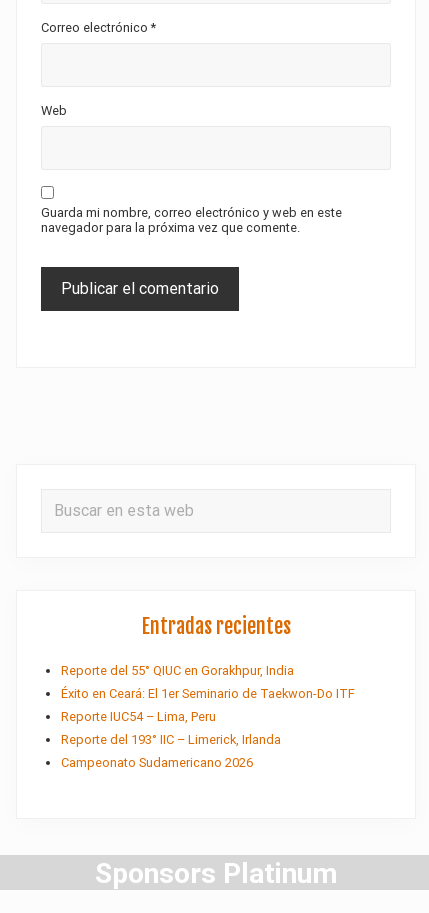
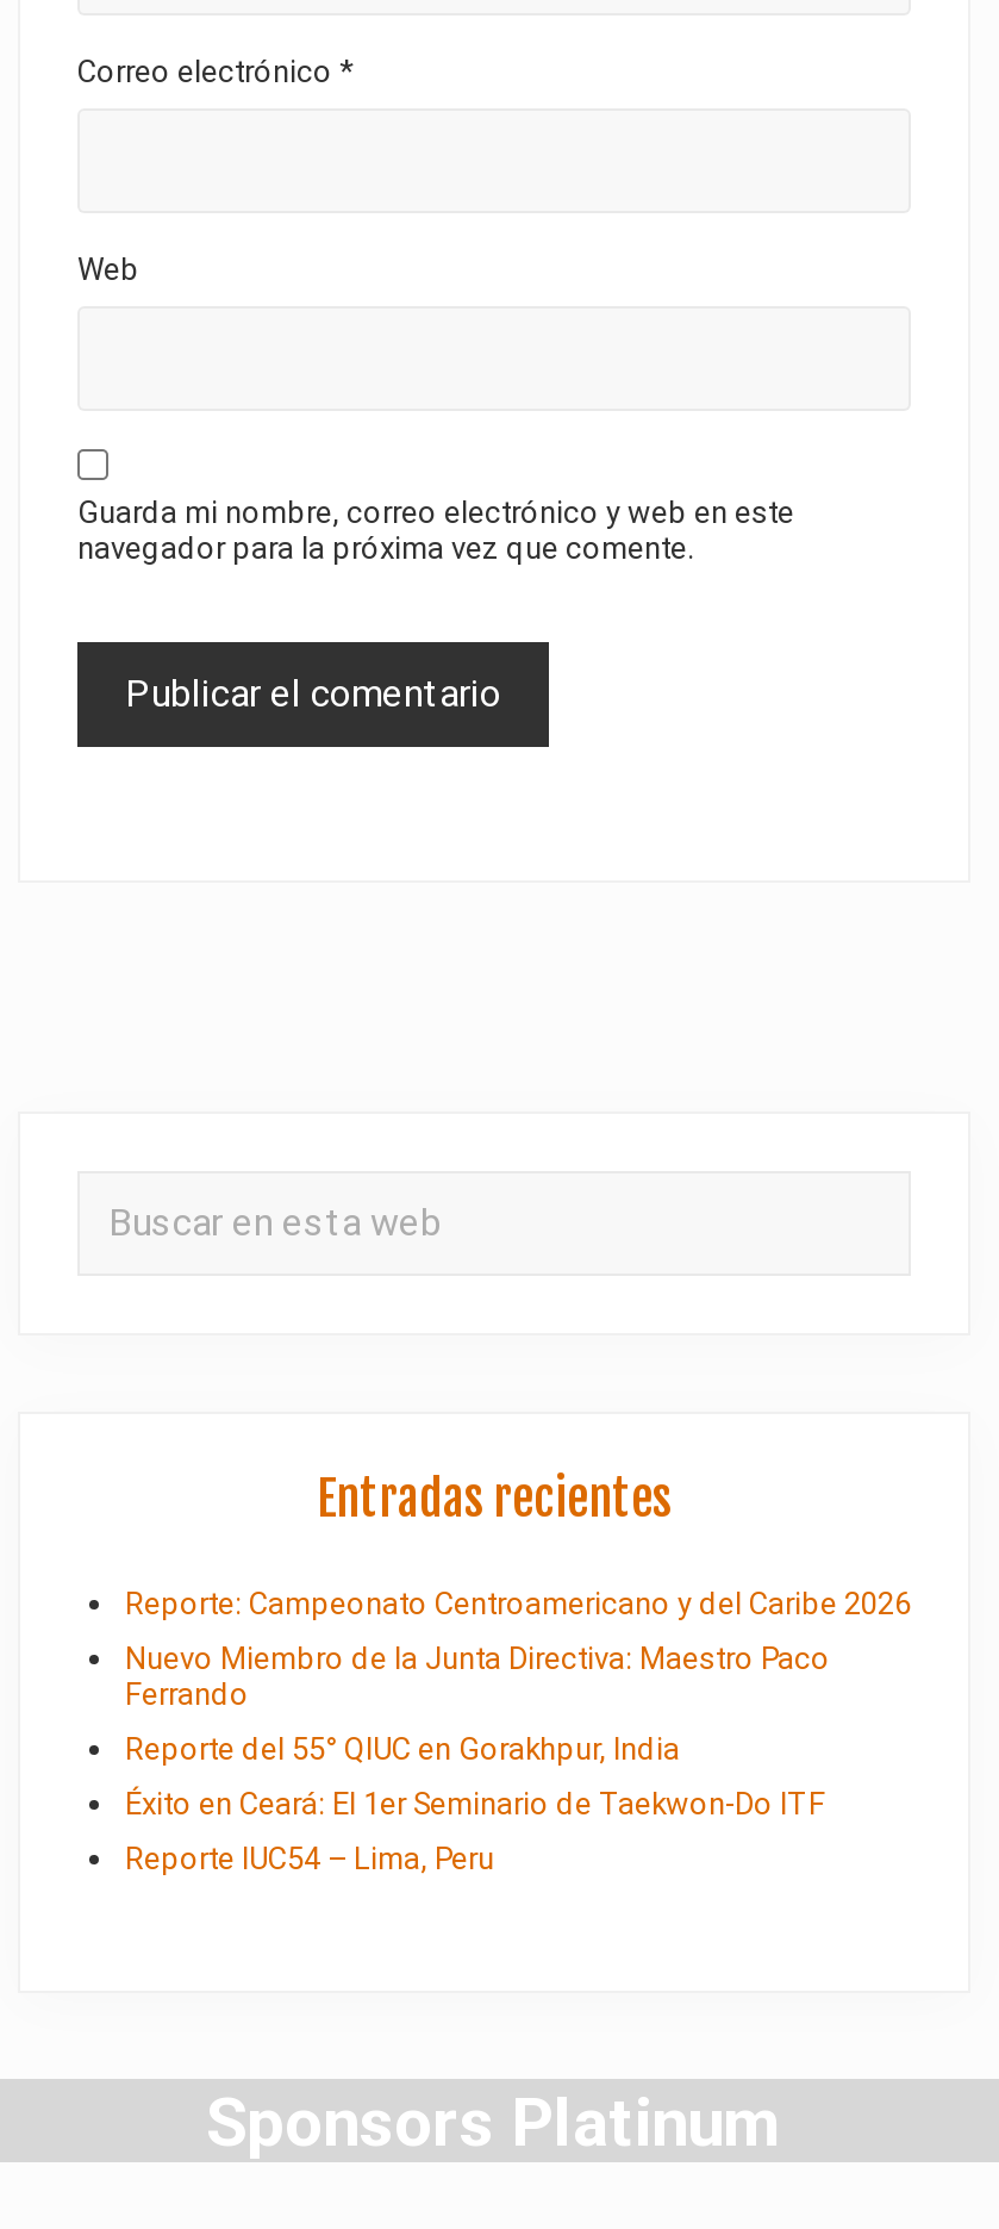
none -> [125,1586,911,1712] Reporte: Campeonato Centroamericano y del Caribe 2026 | Nuevo Miembro de la Junta Directiva: Maestro Paco | Ferrando
moved [61,663,355,724] -> [125,1731,825,1877]: Reporte del 55° QIUC en Gorakhpur, India | Éxito en Ceará: El 1er Seminario de Taekwon-Do ITF | Reporte IUC54 – Lima, Peru
[61,732,281,770] Reporte del 193° IIC – Limerick, Irlanda | Campeonato Sudamericano 2026 -> none

